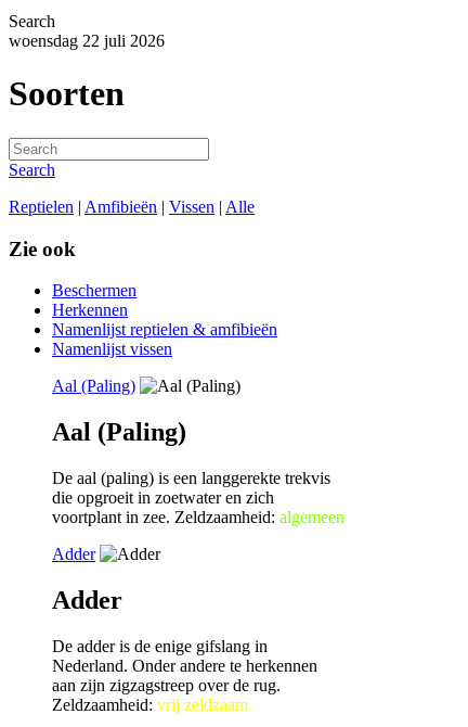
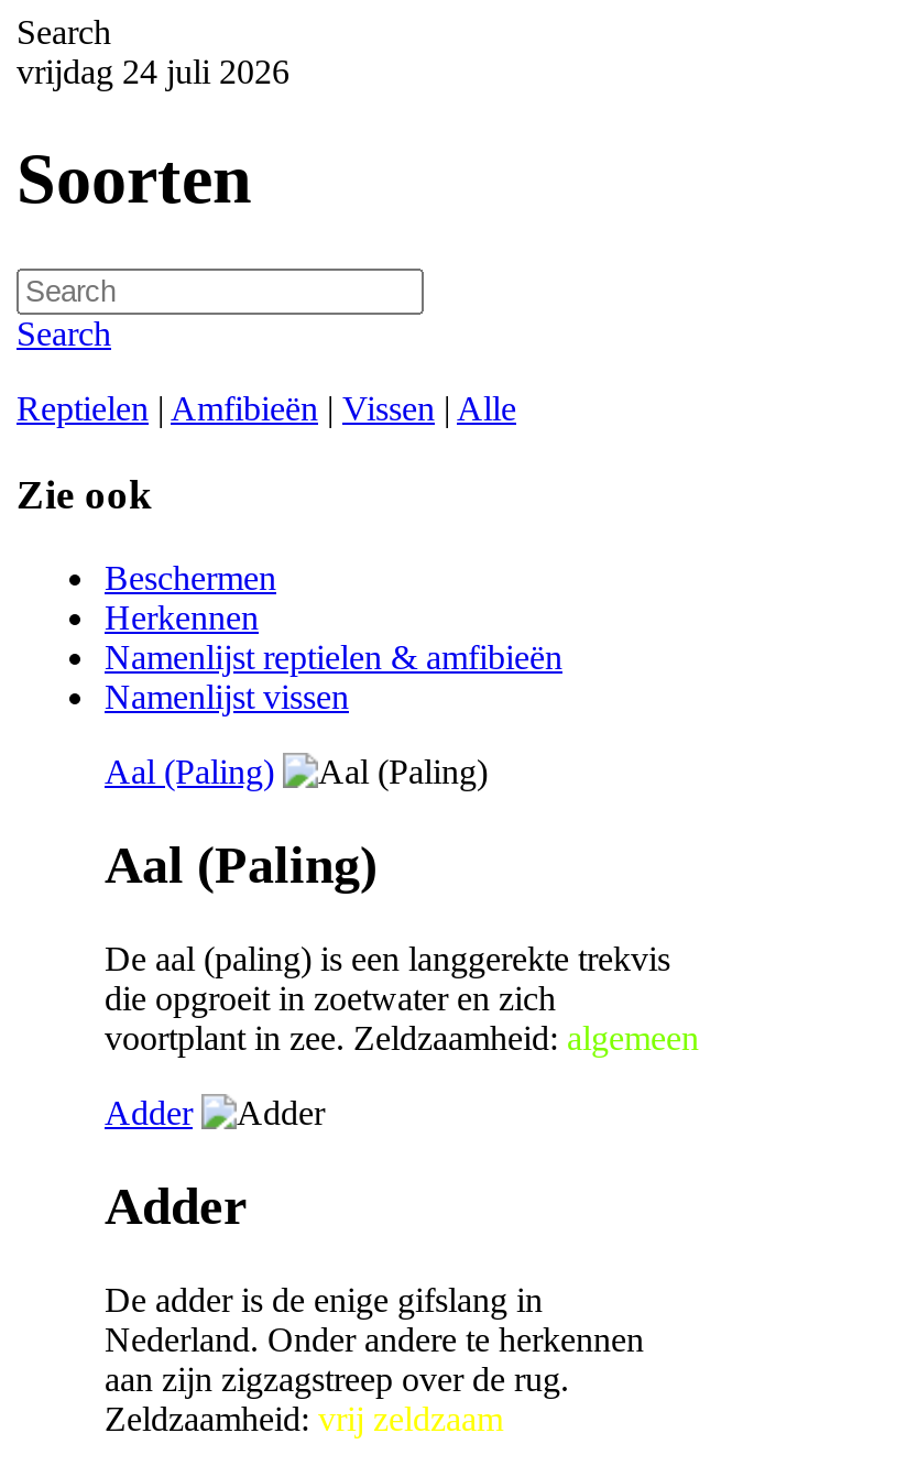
[9,31,165,50] woensdag 22 juli 2026 -> [17,53,289,90] vrijdag 24 juli 2026

